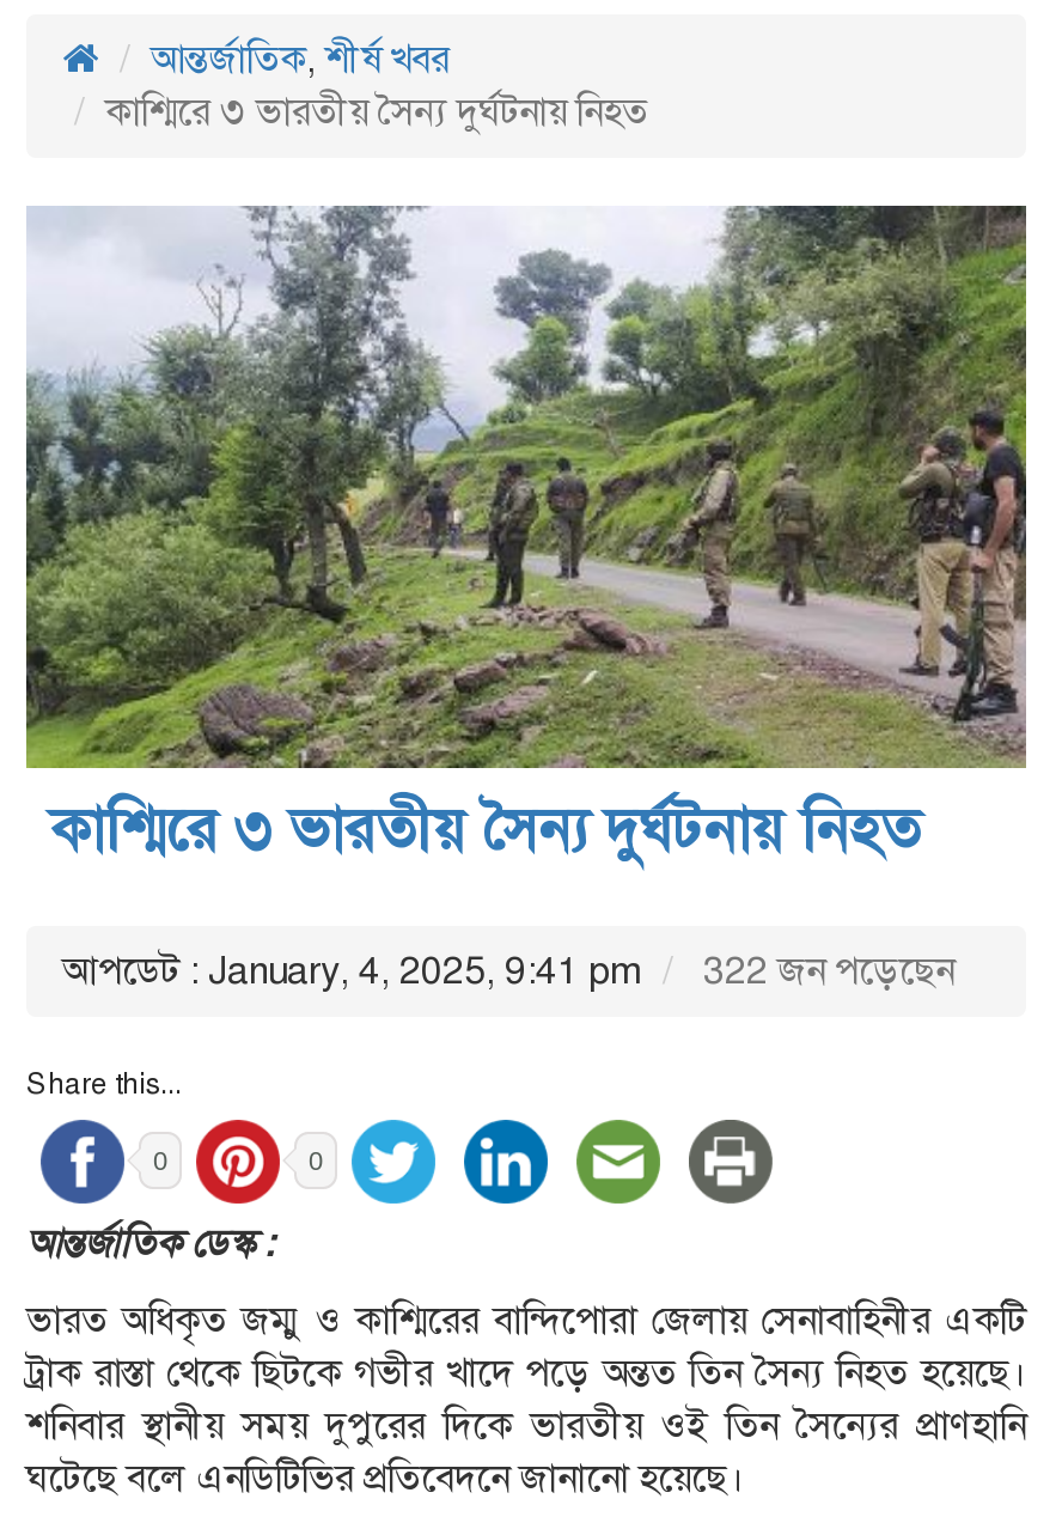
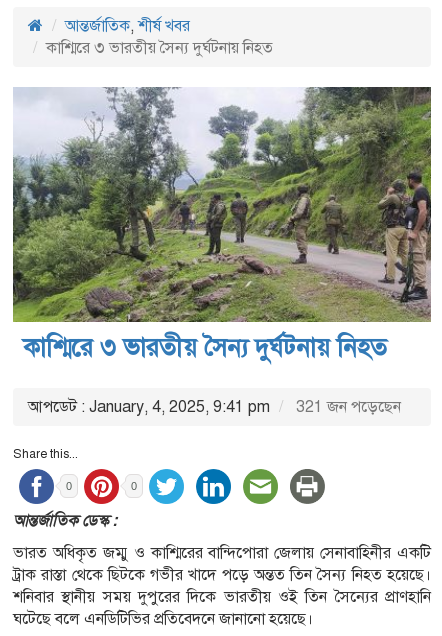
[62,948,954,996] আপডেট : January, 4, 2025, 9:41 pm 322 জন পড়েছেন -> [28,397,401,417] আপডেট : January, 4, 2025, 9:41 pm 321 জন পড়েছেন

